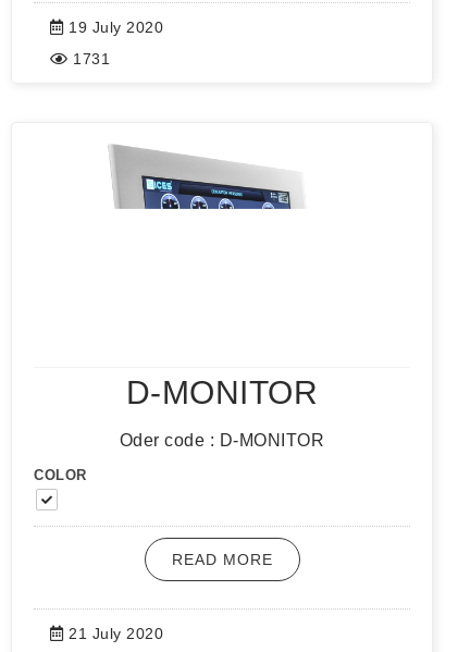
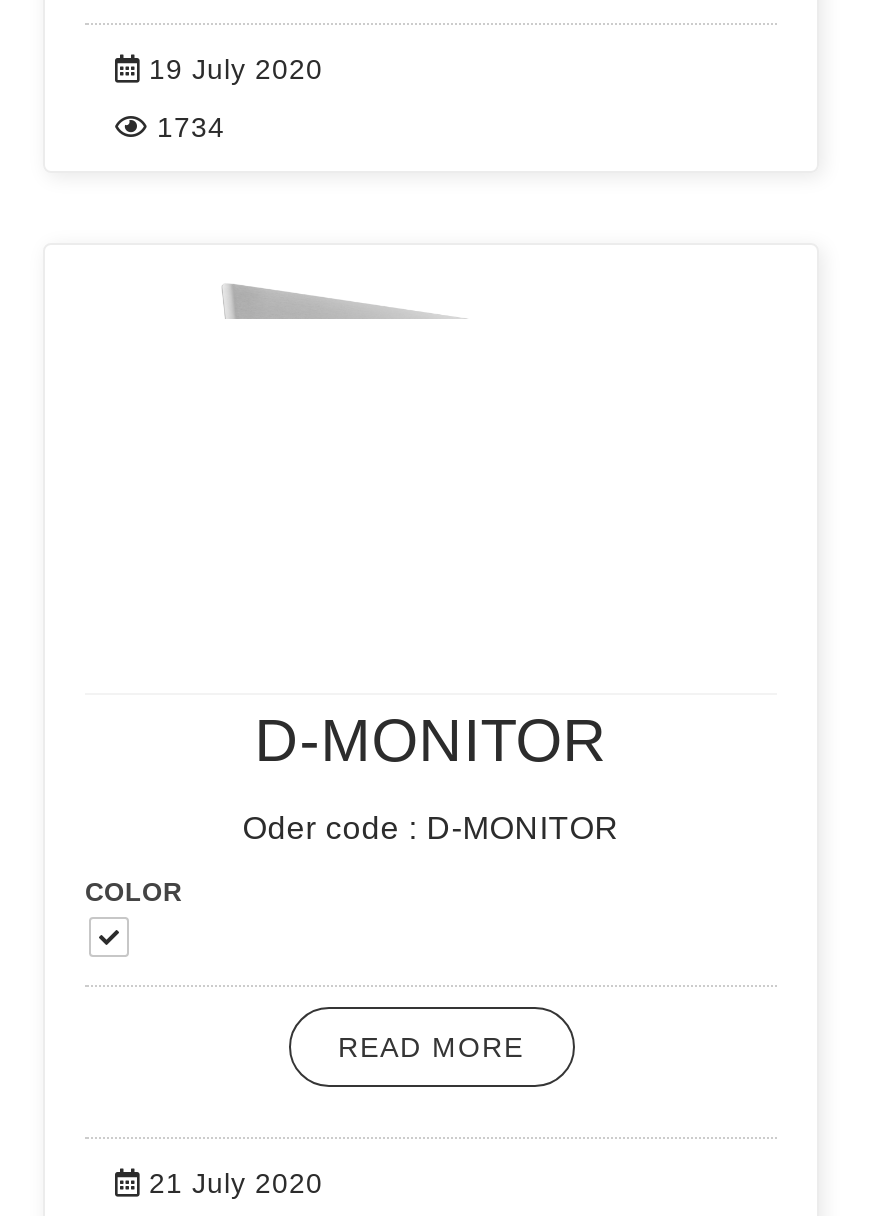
[68,50,110,67] 1731 -> [148,111,225,143] 1734
[110,163,304,210] [image] -> none

